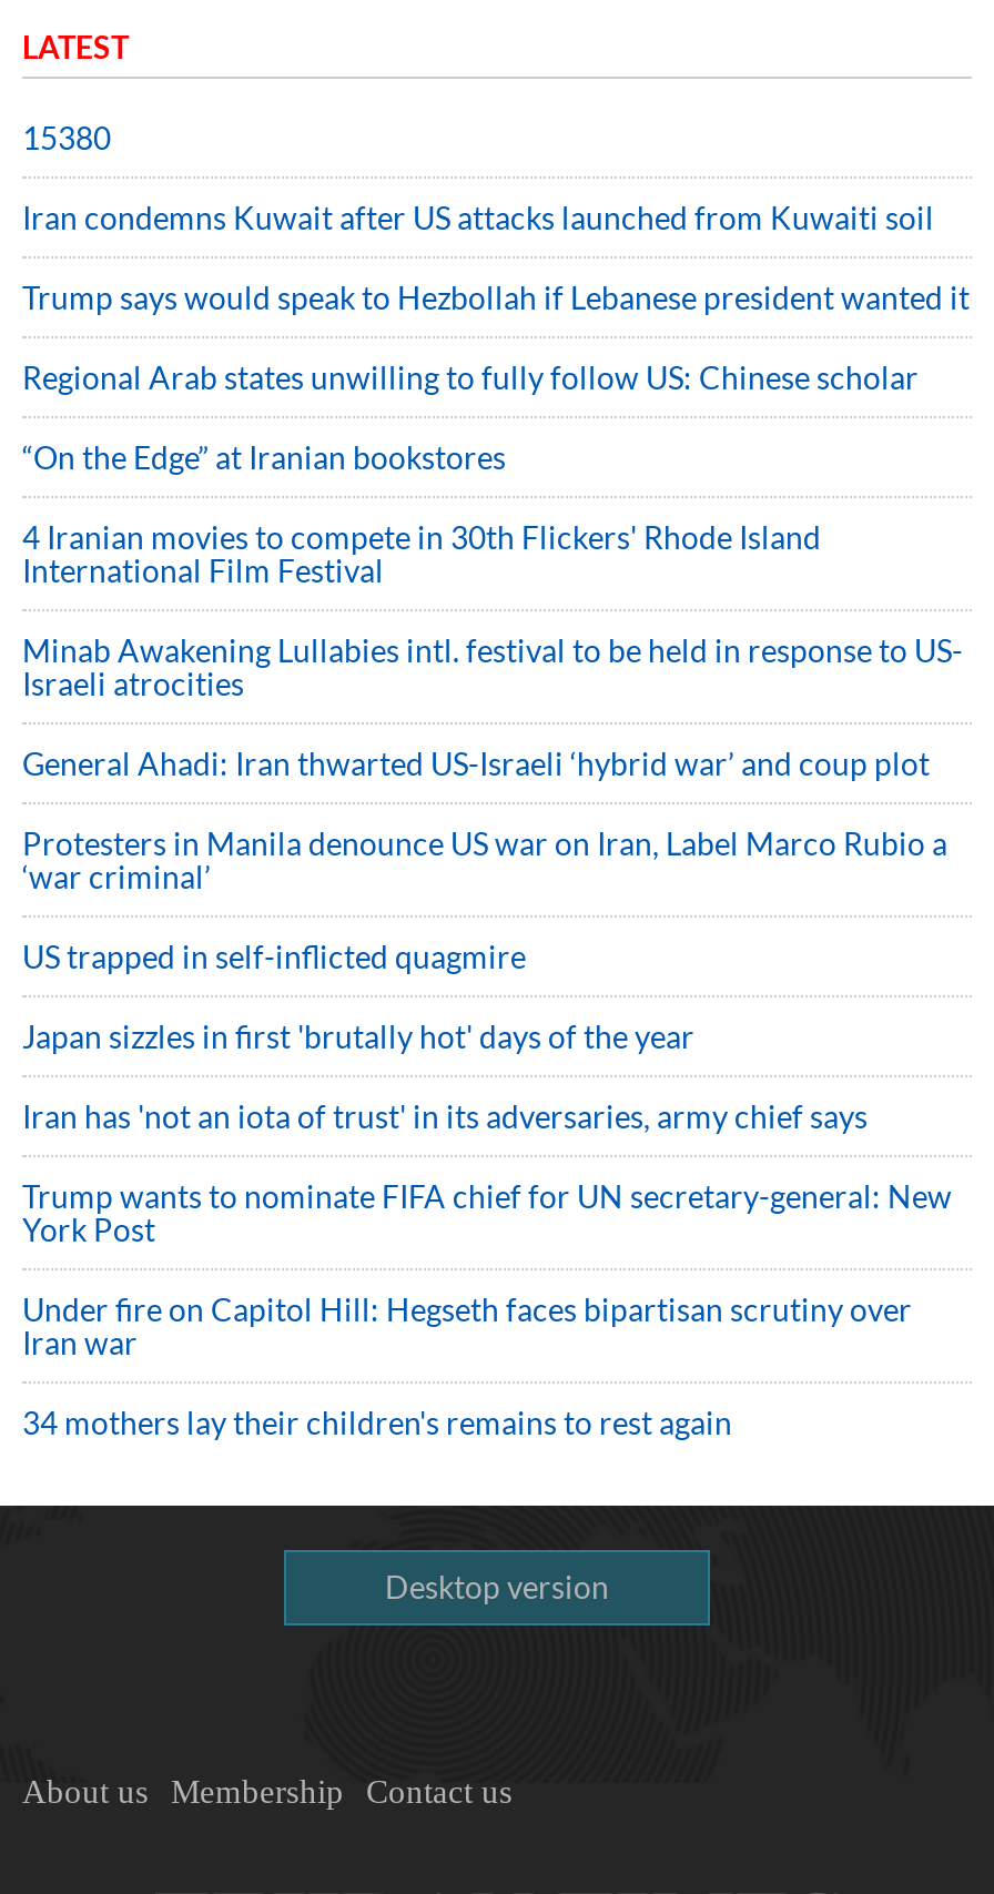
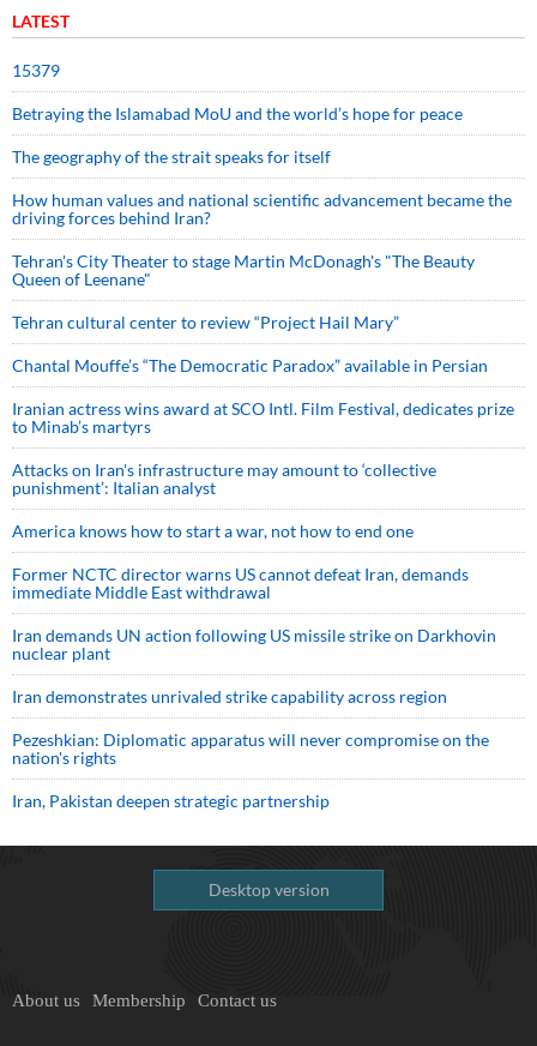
[22,119,111,157] 15380 -> [12,60,60,81] 15379
[22,199,934,237] Iran condemns Kuwait after US attacks launched from Kuwaiti soil -> [12,104,463,124] Betraying the Islamabad MoU and the world’s hope for peace
[22,279,970,317] Trump says would speak to Hezbollah if Lebanese president wanted it -> [12,147,331,167] The geography of the strait speaks for itself
[22,359,919,397] Regional Arab states unwilling to fully follow US: Chinese scholar -> [12,190,512,228] How human values and national scientific advancement became the | driving forces behind Iran?
[22,439,506,477] “On the Edge” at Iranian bookstores -> [12,251,475,289] Tehran's City Theater to stage Martin McDonagh's "The Beauty | Queen of Leenane"
[22,519,821,590] 4 Iranian movies to compete in 30th Flickers' Rhode Island | International Film Festival -> [12,312,399,333] Tehran cultural center to review “Project Hail Mary”
[22,632,963,703] Minab Awakening Lullabies intl. festival to be held in response to US- | Israeli atrocities -> [12,355,488,376] Chantal Mouffe’s “The Democratic Paradox” available in Persian
[22,745,930,783] General Ahadi: Iran thwarted US-Israeli ‘hybrid war’ and coup plot -> [12,399,514,437] Iranian actress wins award at SCO Intl. Film Festival, dedicates prize | to Minab’s martyrs
[22,825,947,896] Protesters in Manila denounce US war on Iran, Label Marco Rubio a | ‘war criminal’ -> [12,460,436,498] Attacks on Iran's infrastructure may amount to ‘collective | punishment’: Italian analyst
[22,938,532,976] US trapped in self-inflicted quagmire -> [12,521,414,541] America knows how to start a war, not how to end one
[22,1018,694,1056] Japan sizzles in first 'brutally hot' days of the year -> [12,564,469,603] Former NCTC director warns US cannot defeat Iran, demands | immediate Middle East withdrawal
[22,1098,874,1136] Iran has 'not an iota of trust' in its adversaries, army chief says -> [12,625,496,664] Iran demands UN action following US missile strike on Darkhovin | nuclear plant
[22,1178,952,1249] Trump wants to nominate FIFA chief for UN secretary-general: New | York Post -> [12,686,447,707] Iran demonstrates unrivaled strike capability across region
[22,1291,912,1362] Under fire on Capitol Hill: Hegseth faces bipartisan scrutiny over | Iran war -> [12,730,489,768] Pezeshkian: Diplomatic apparatus will never compromise on the | nation's rights
[22,1404,732,1442] 34 mothers lay their children's remains to rest again -> [12,791,330,811] Iran, Pakistan deepen strategic partnership

